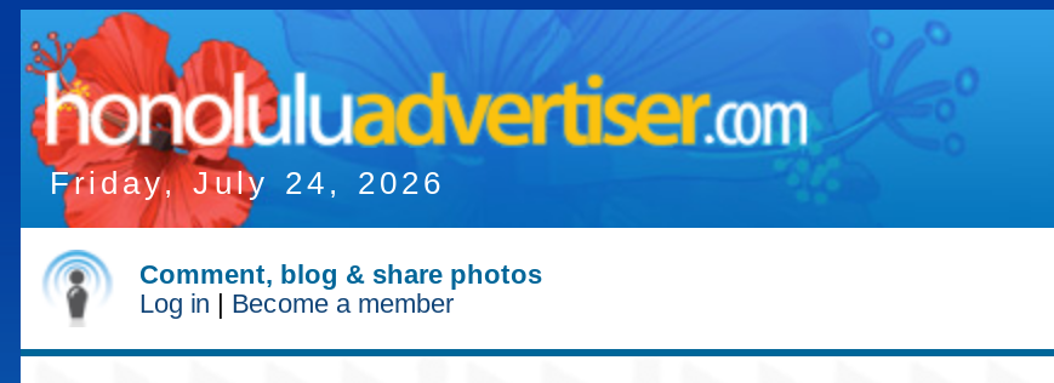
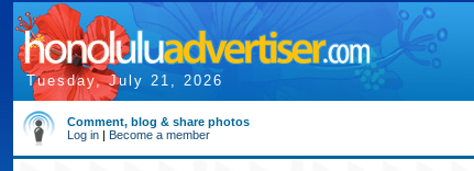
[50,165,445,201] Friday, July 24, 2026 -> [26,72,223,89] Tuesday, July 21, 2026

